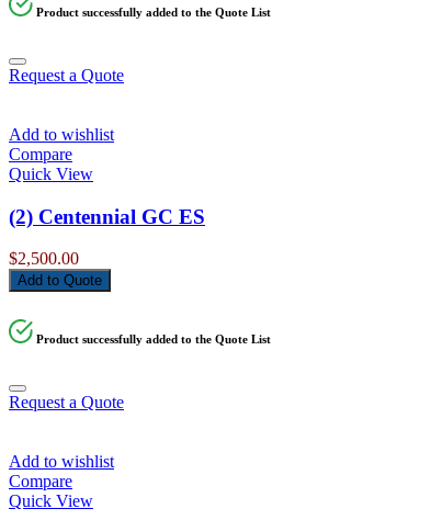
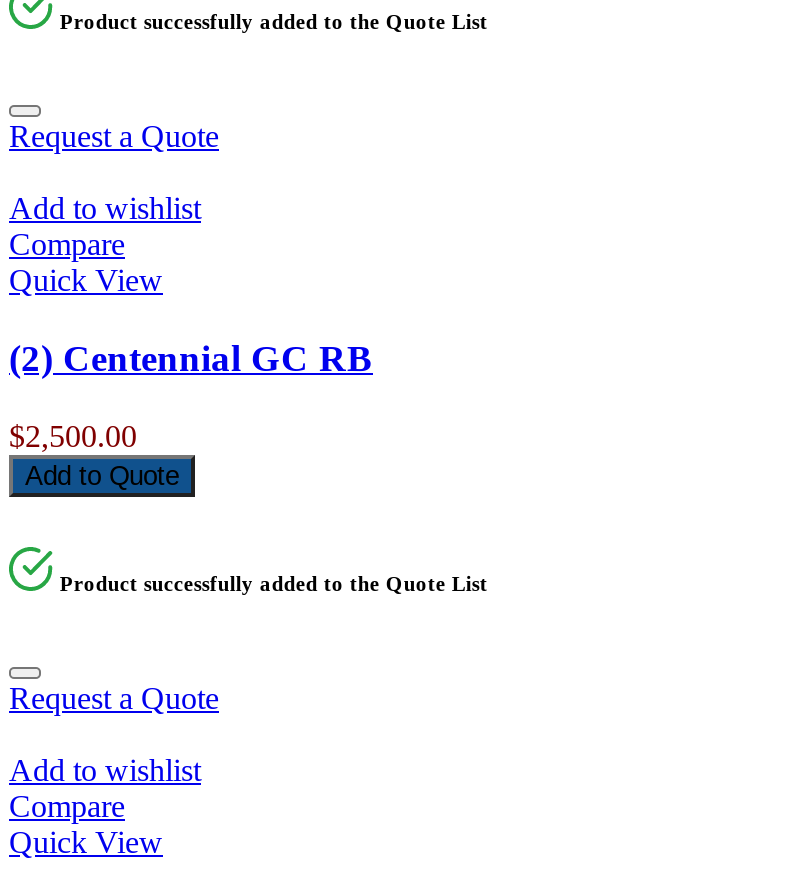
[9,205,205,228] (2) Centennial GC ES -> [9,337,373,379] (2) Centennial GC RB

